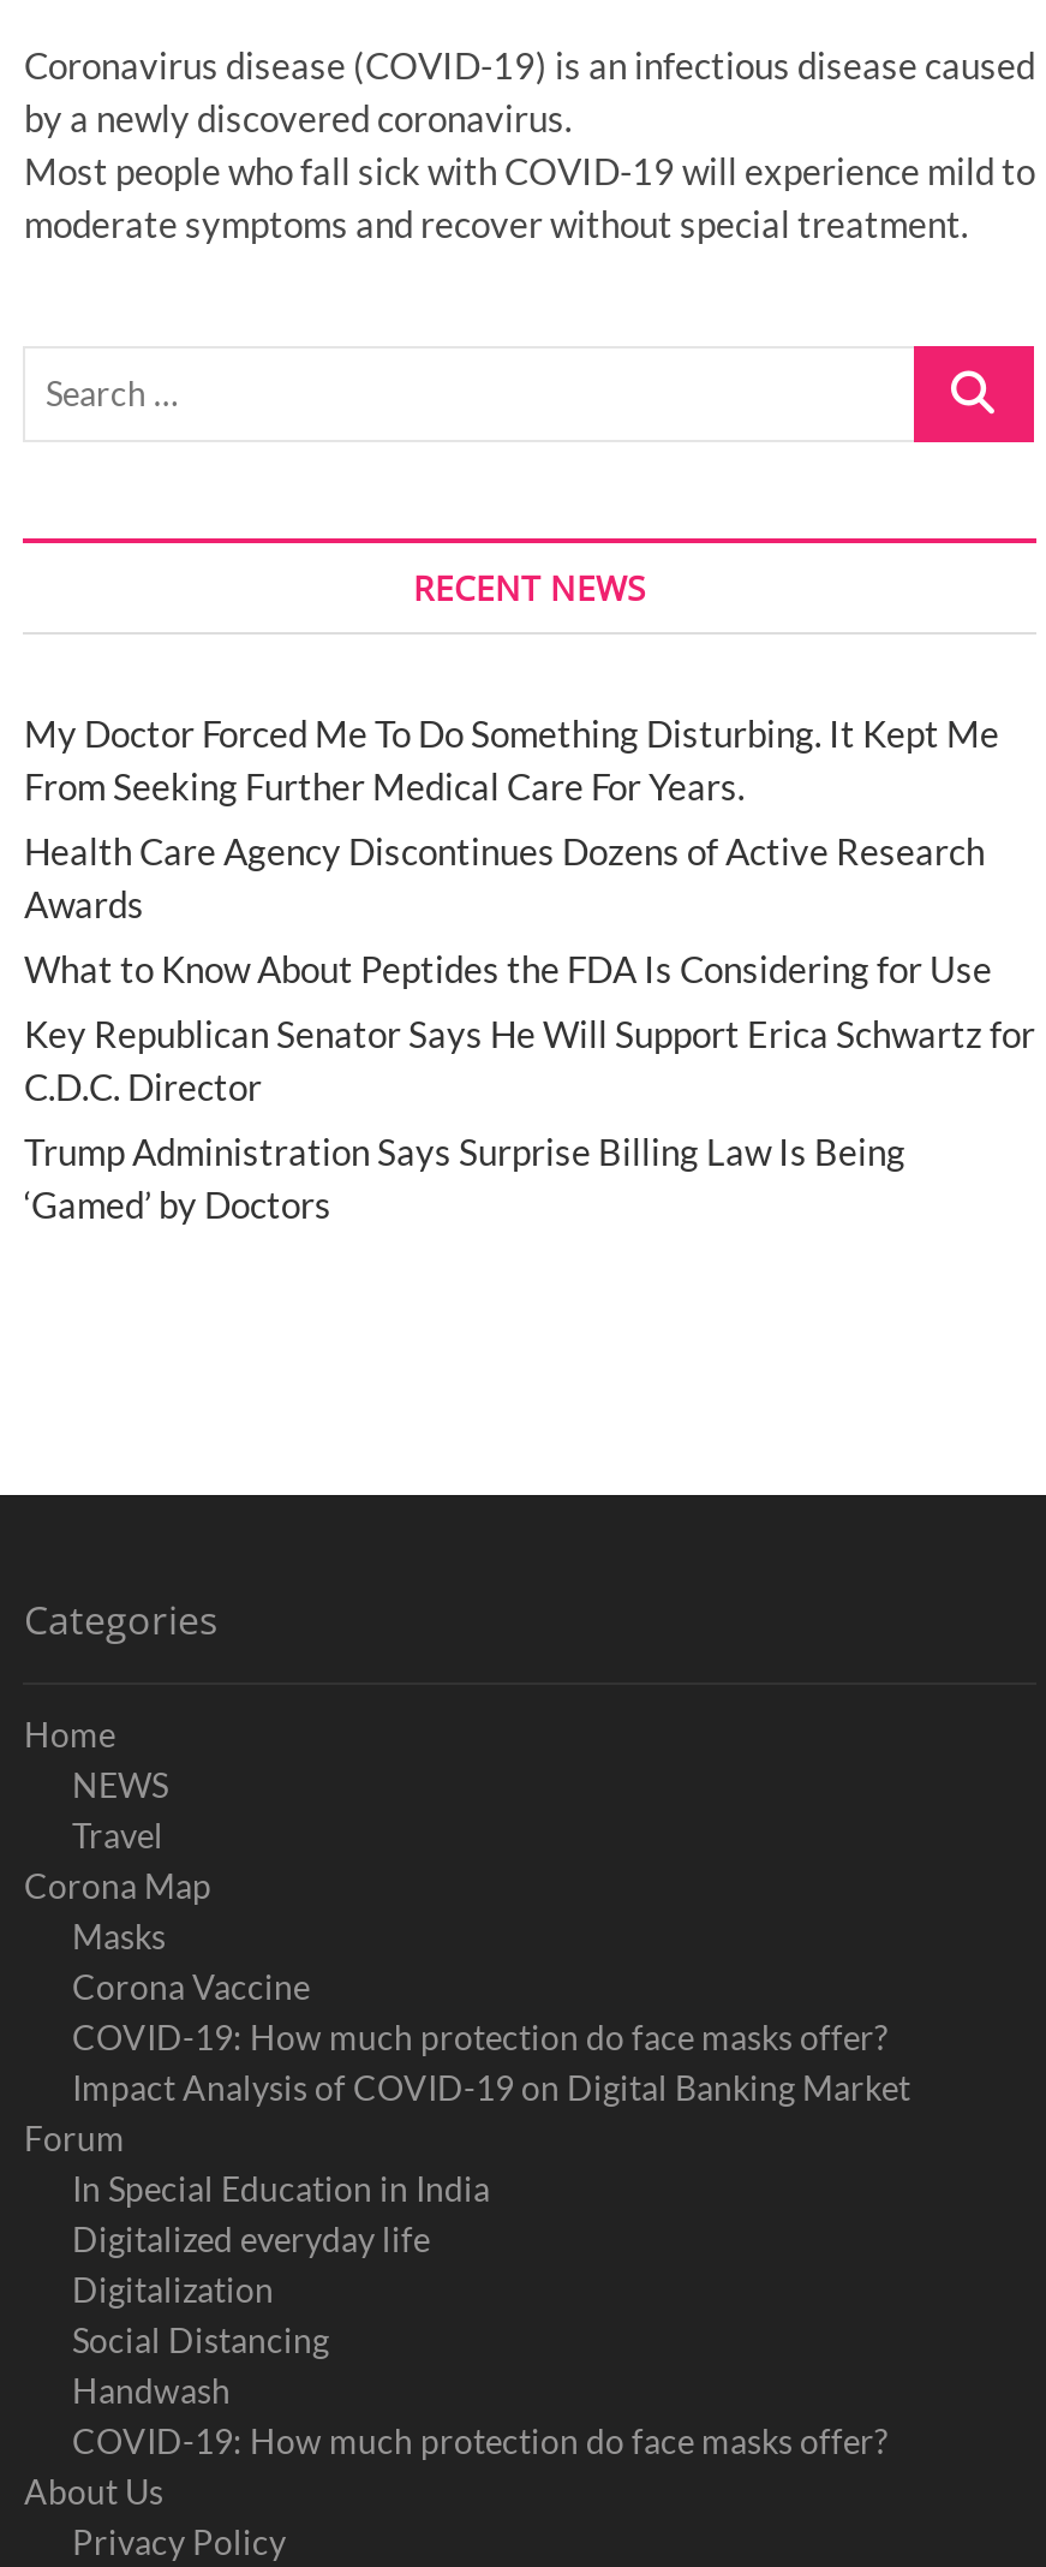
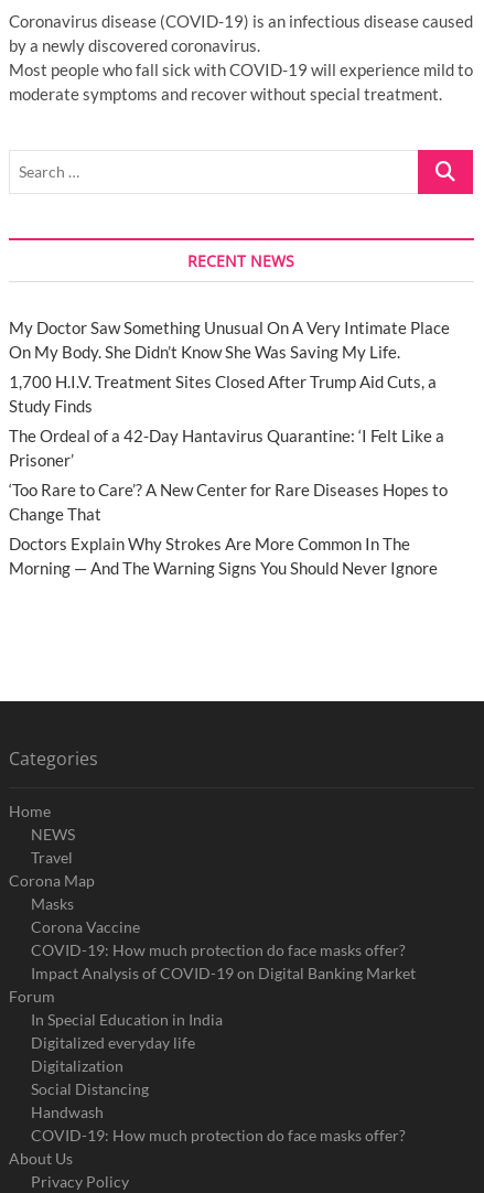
[24,710,999,807] My Doctor Forced Me To Do Something Disturbing. It Kept Me | From Seeking Further Medical Care For Years. -> [9,317,450,361] My Doctor Saw Something Unusual On A Very Intimate Place | On My Body. She Didn’t Know She Was Saving My Life.
[24,828,985,924] Health Care Agency Discontinues Dozens of Active Research | Awards -> [9,371,437,415] 1,700 H.I.V. Treatment Sites Closed After Trump Aid Cuts, a | Study Finds
[24,946,992,989] What to Know About Peptides the FDA Is Considering for Use -> [9,425,445,469] The Ordeal of a 42-Day Hantavirus Quarantine: ‘I Felt Like a | Prisoner’
[24,1011,1035,1107] Key Republican Senator Says He Will Support Erica Schwartz for | C.D.C. Director -> [9,479,448,523] ‘Too Rare to Care’? A New Center for Rare Diseases Hopes to | Change That
[24,1129,905,1225] Trump Administration Says Surprise Billing Law Is Being | ‘Gamed’ by Doctors -> [9,533,438,577] Doctors Explain Why Strokes Are More Common In The | Morning — And The Warning Signs You Should Never Ignore

